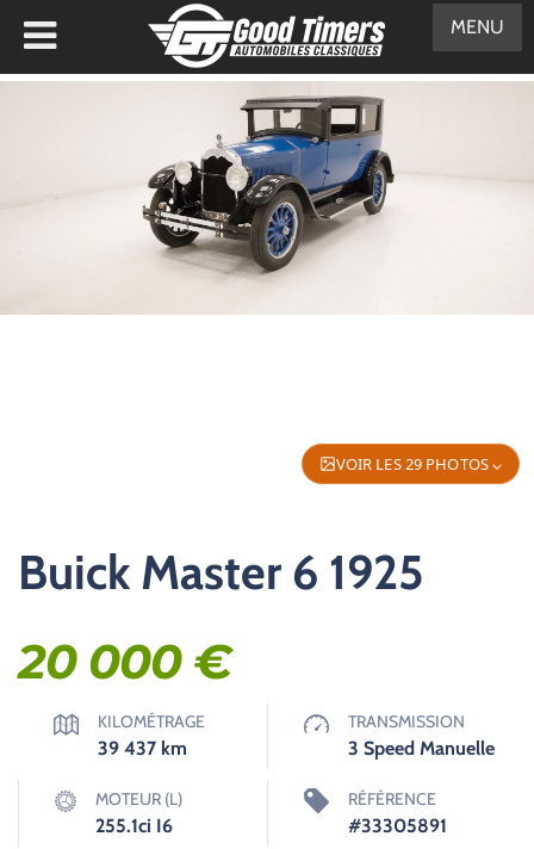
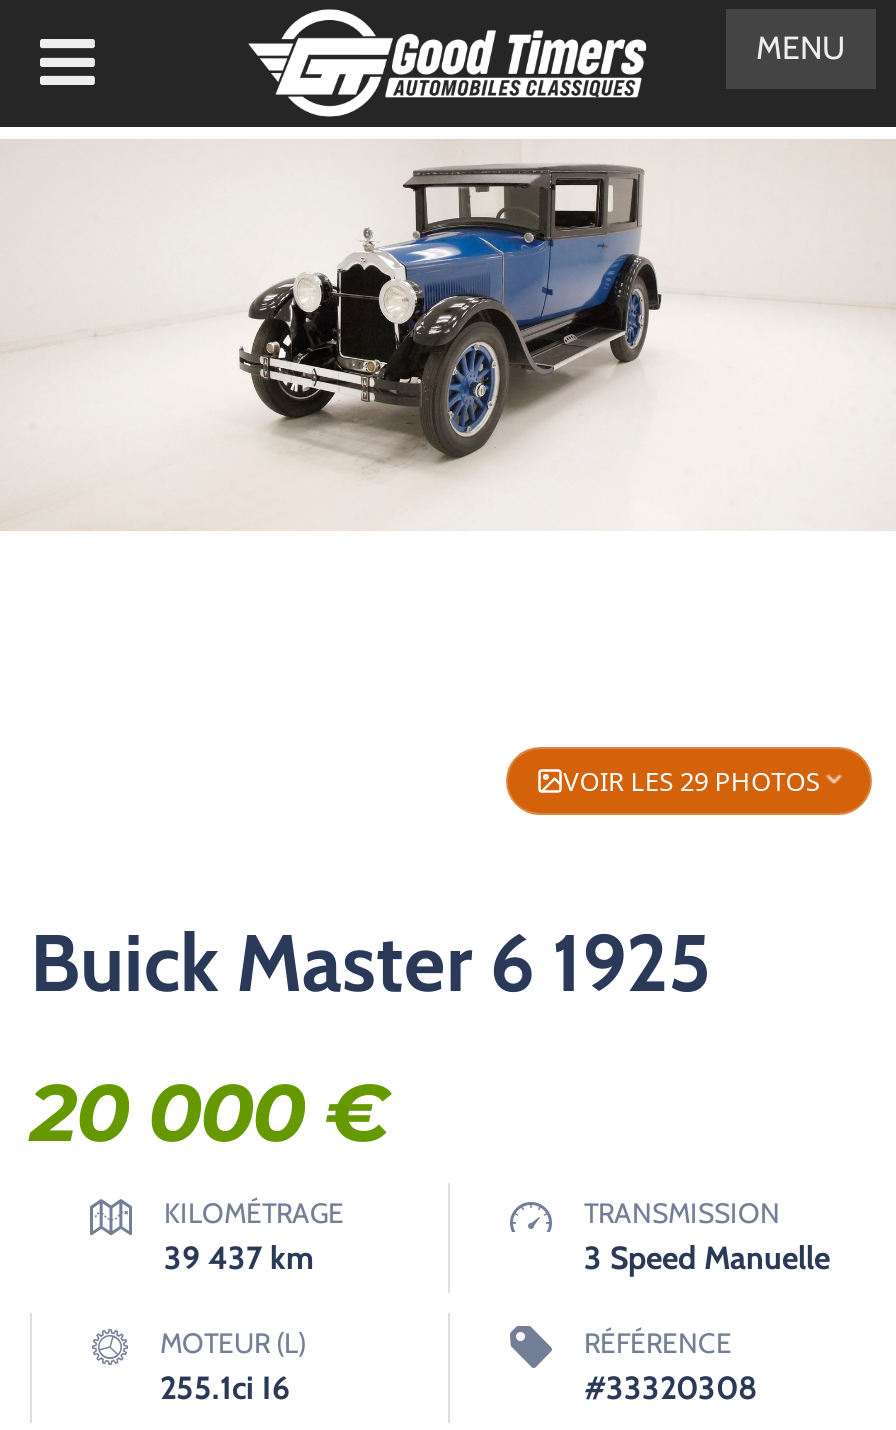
[348,814,447,837] #33305891 -> [584,1369,758,1407] #33320308

